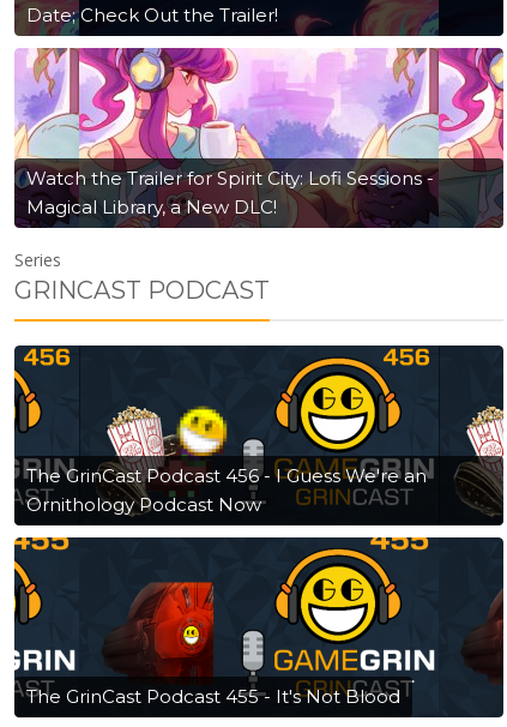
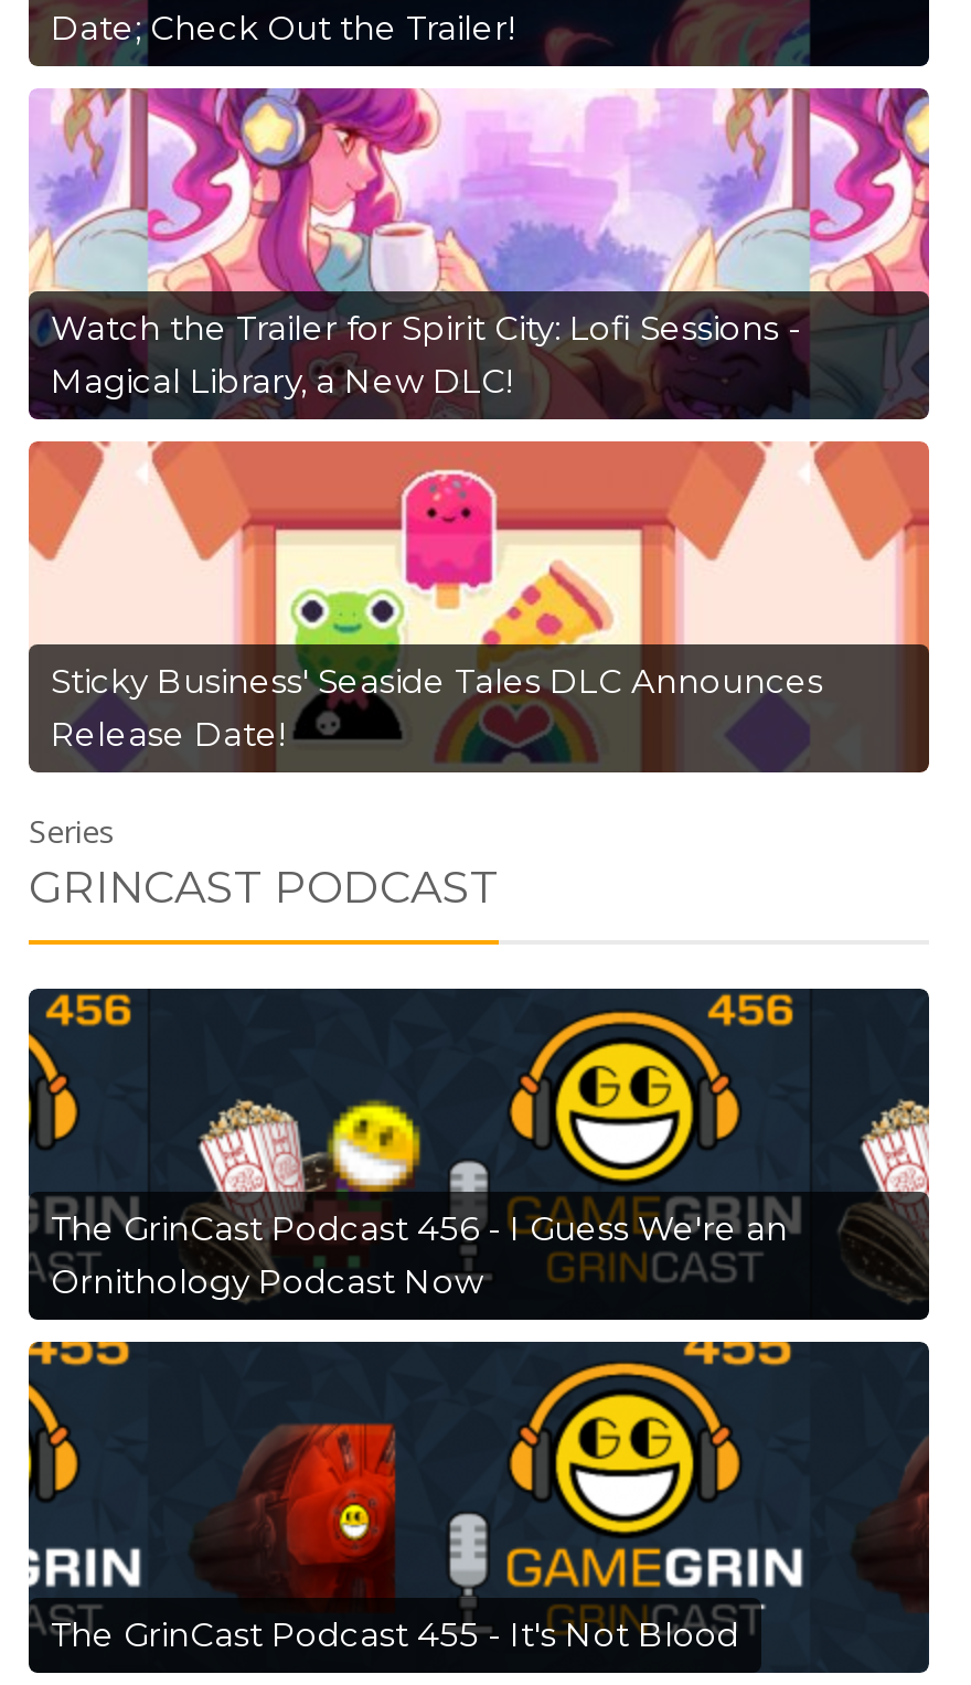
none -> [26,439,931,772] [image] | Sticky Business' Seaside Tales DLC Announces | Release Date!

